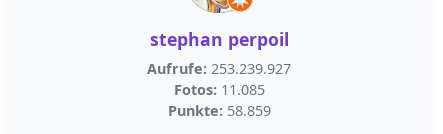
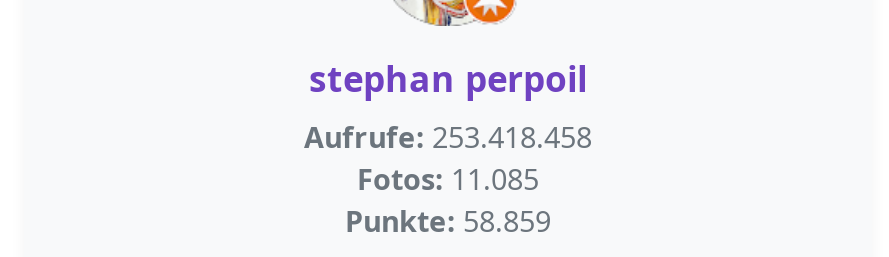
[147,59,291,78] Aufrufe: 253.239.927 -> [304,118,592,156] Aufrufe: 253.418.458

